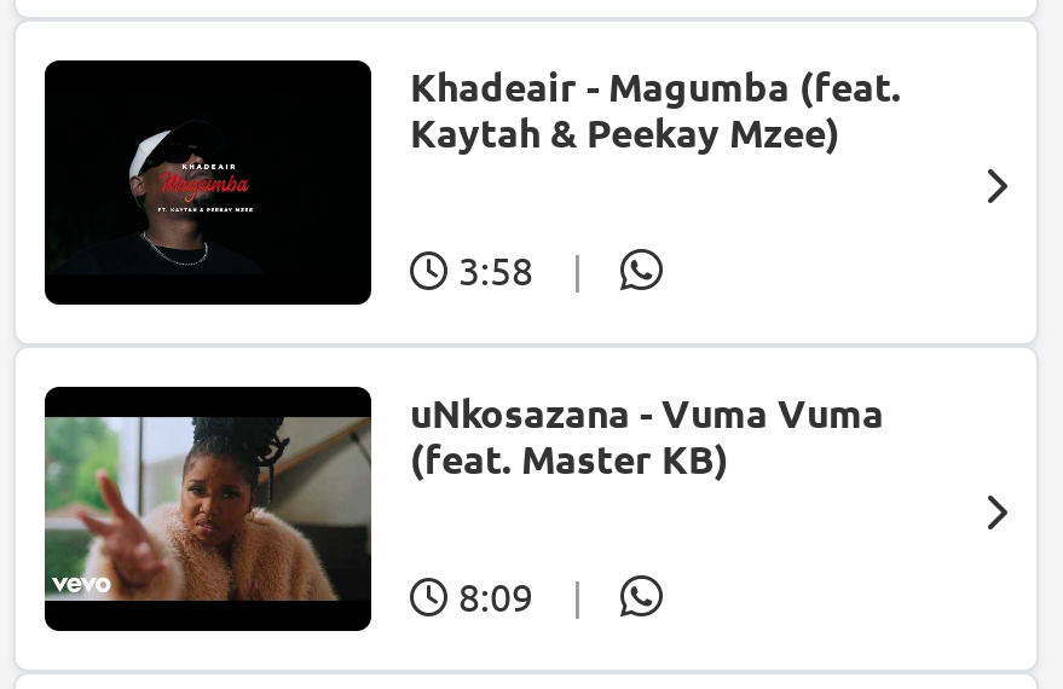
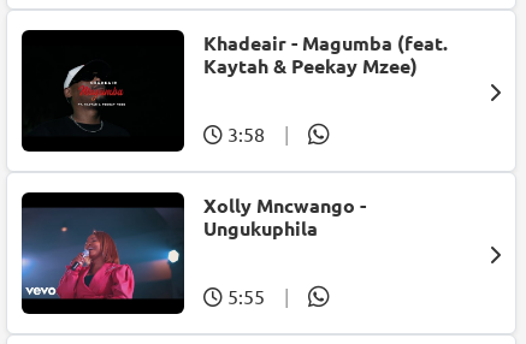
[42,386,884,602] [image] | uNkosazana - Vuma Vuma | (feat. Master KB) -> [20,192,366,299] [image] | Xolly Mncwango - | Ungukuphila
[458,570,533,618] 8:09 -> [227,284,265,308] 5:55

